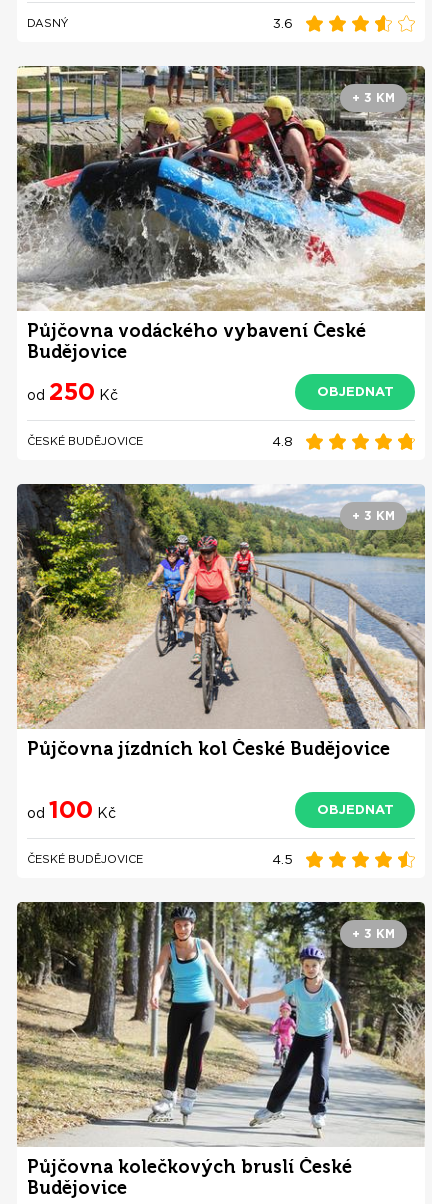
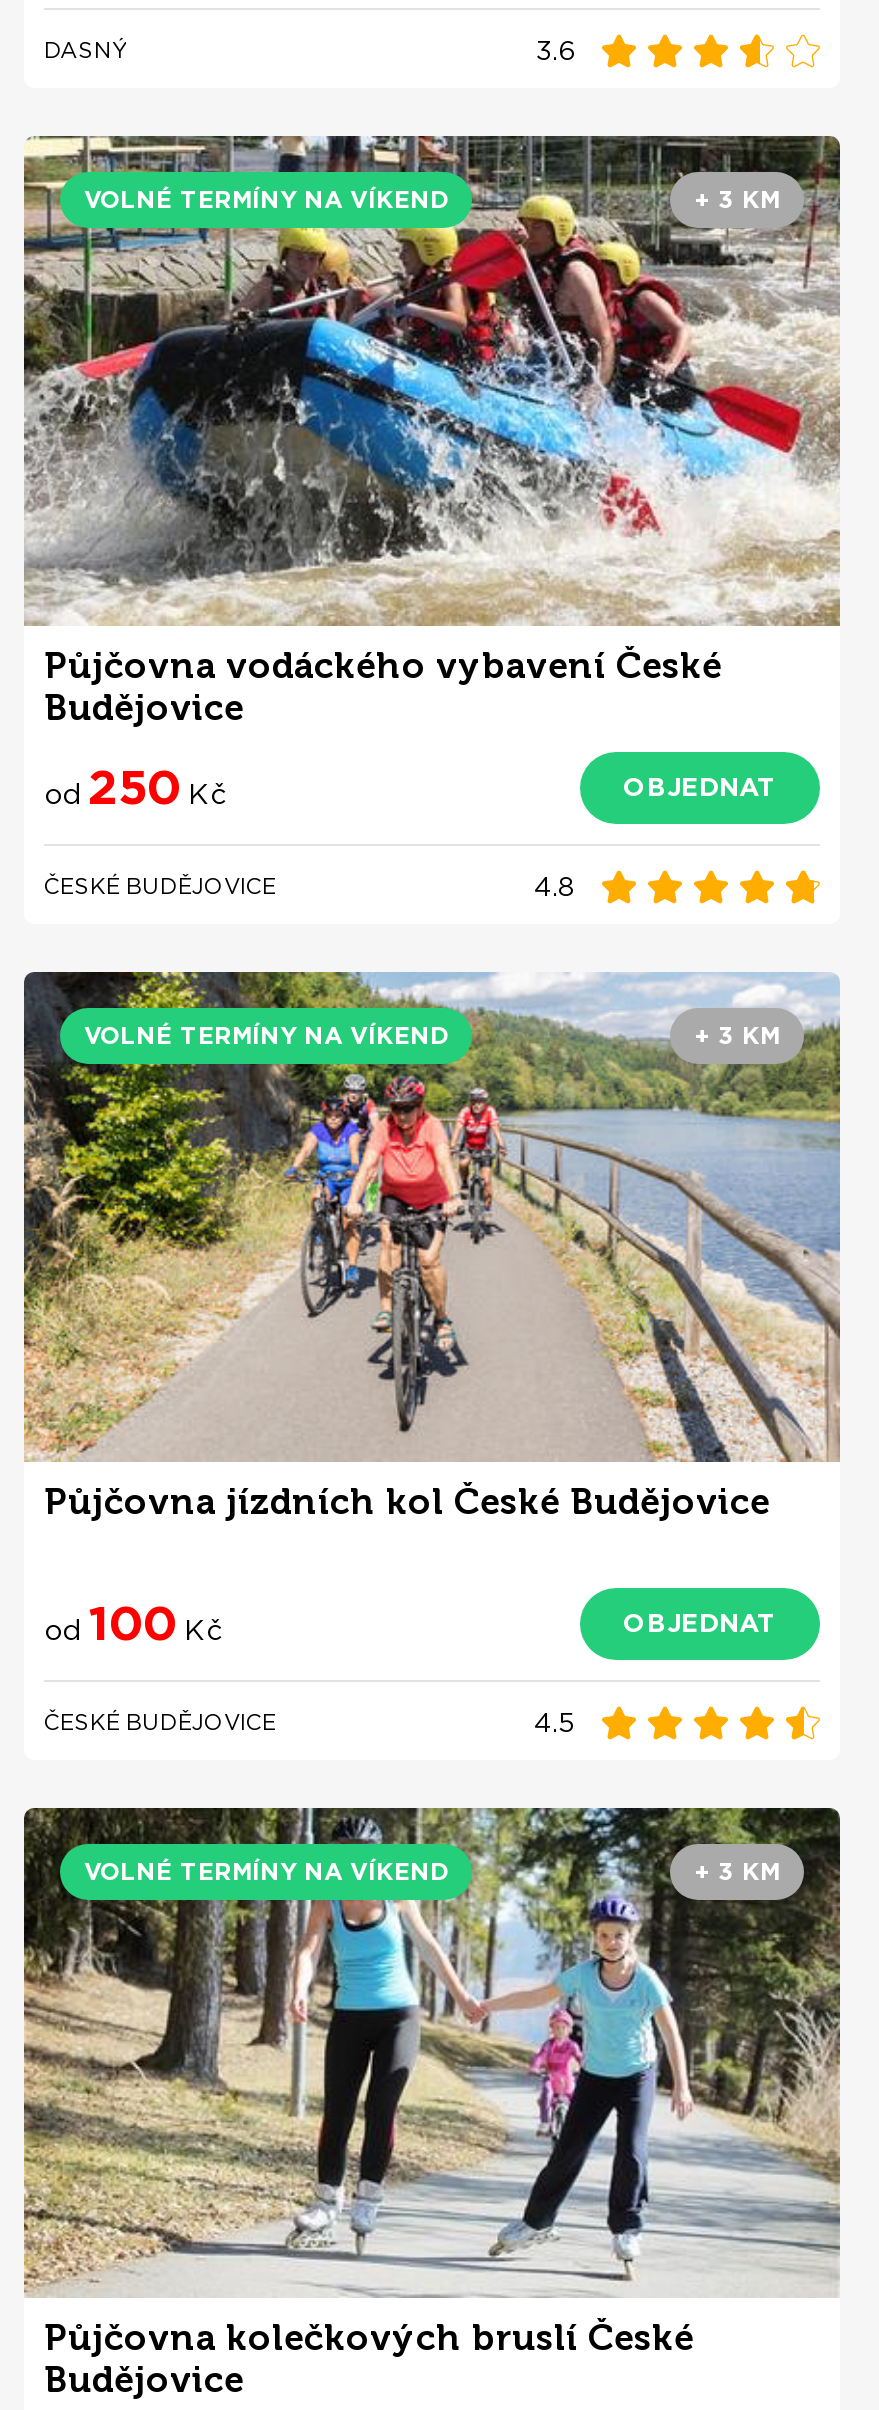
none -> [84,184,448,214] VOLNÉ TERMÍNY NA VÍKEND
none -> [84,1020,448,1050] VOLNÉ TERMÍNY NA VÍKEND
none -> [84,1856,448,1886] VOLNÉ TERMÍNY NA VÍKEND

